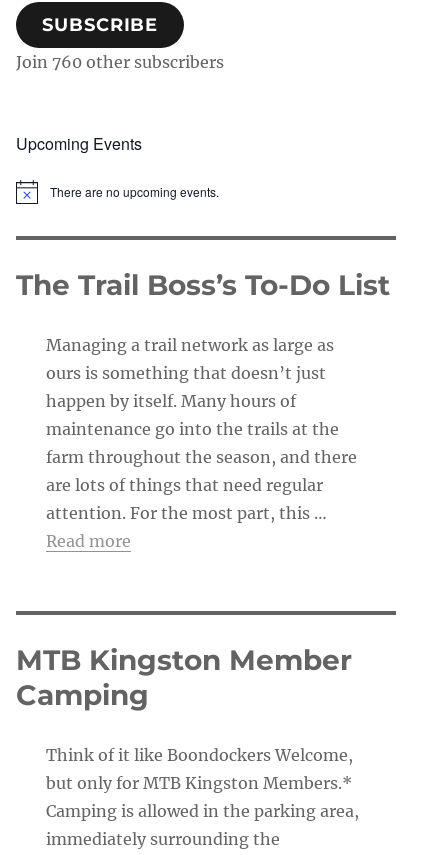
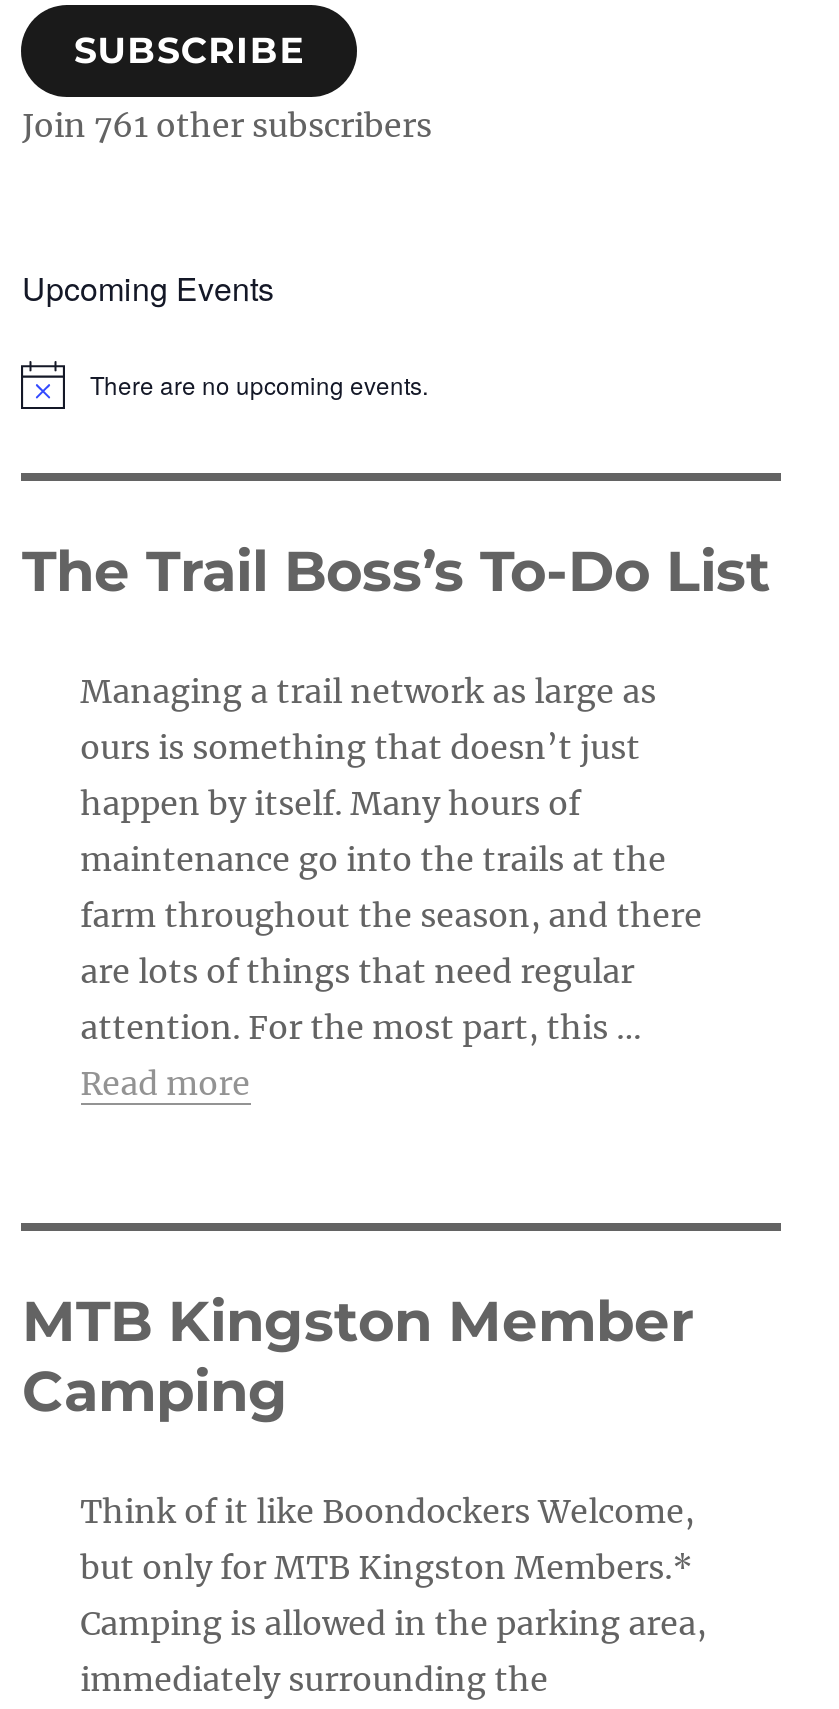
[16,52,224,72] Join 760 other subscribers -> [22,105,432,145] Join 761 other subscribers

